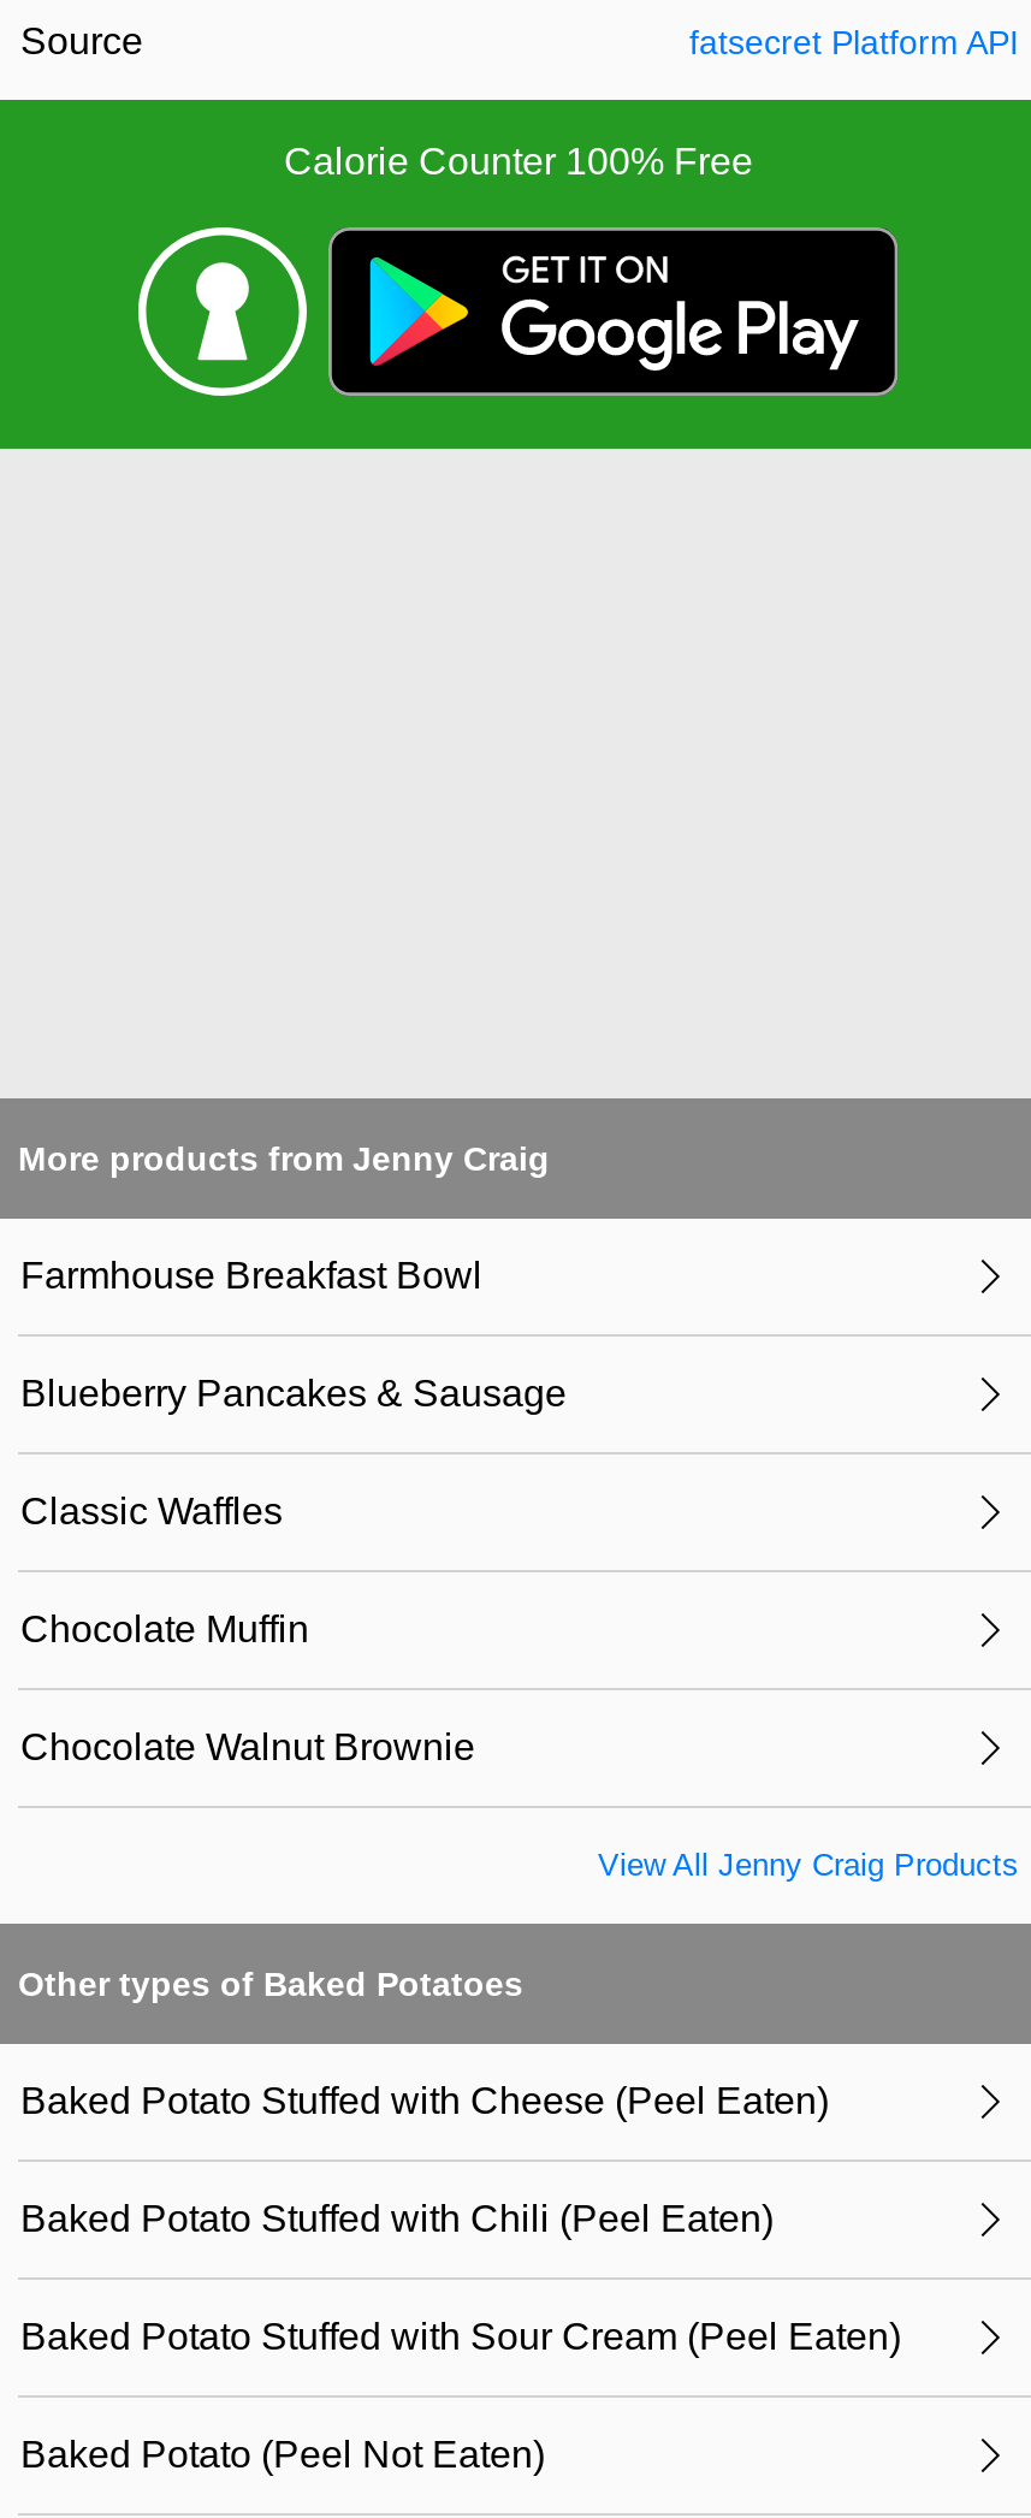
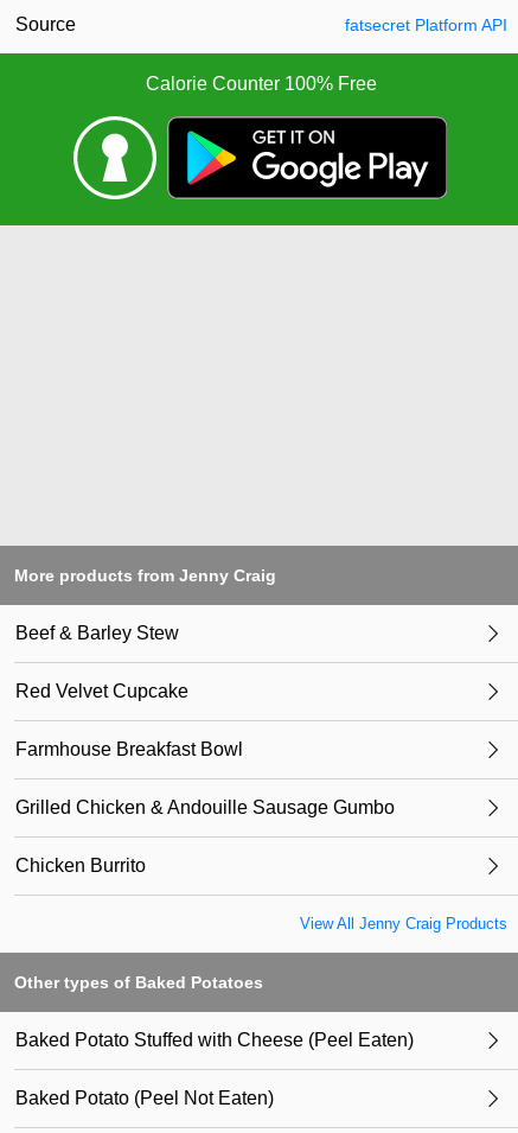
none -> [15,623,188,701] Beef & Barley Stew | Red Velvet Cupcake
moved [20,1255,482,1296] -> [15,739,243,759]: Farmhouse Breakfast Bowl
[20,1373,567,1767] Blueberry Pancakes & Sausage | Classic Waffles | Chocolate Muffin | Chocolate Walnut Brownie -> [15,797,395,876] Grilled Chicken & Andouille Sausage Gumbo | Chicken Burrito
[20,2198,901,2357] Baked Potato Stuffed with Chili (Peel Eaten) | Baked Potato Stuffed with Sour Cream (Peel Eaten) -> none

